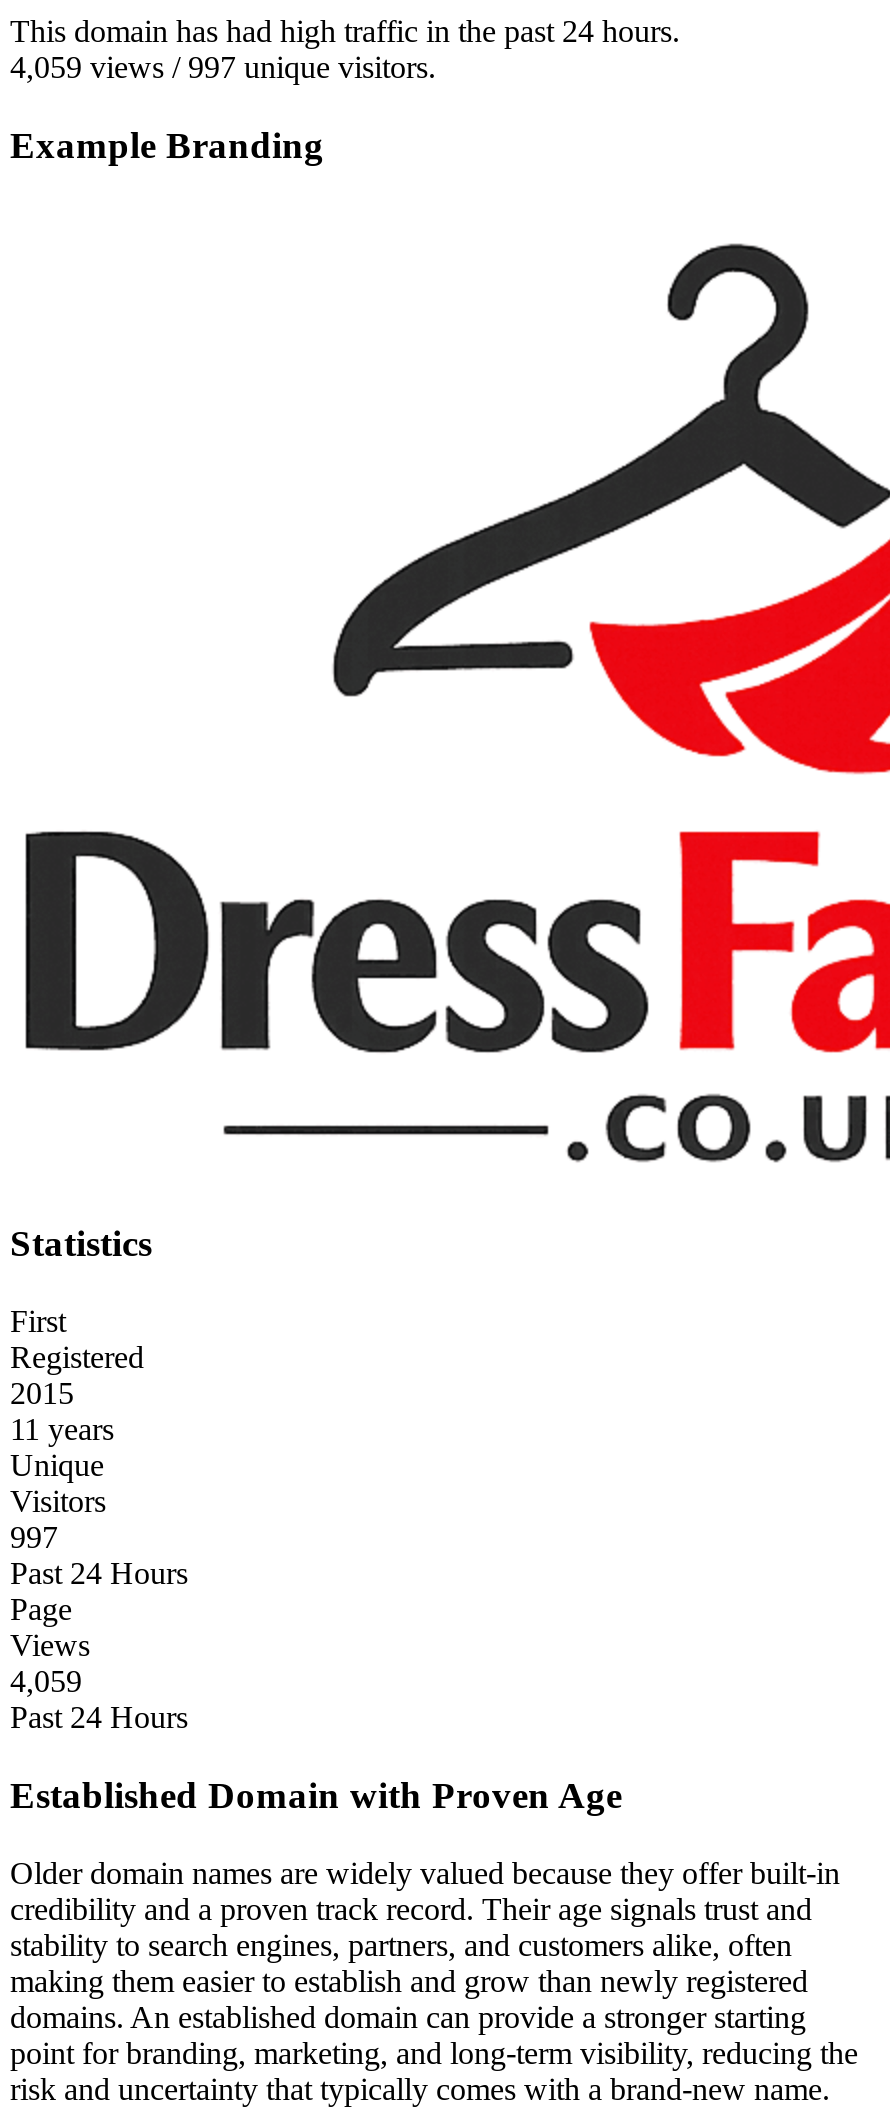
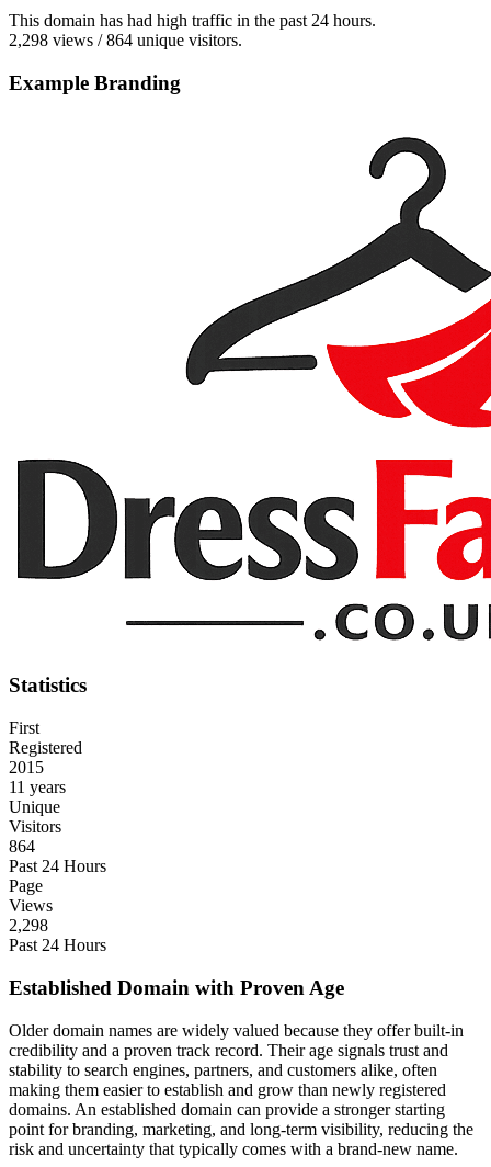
[10,51,436,85] 4,059 views / 997 unique visitors. -> [9,31,242,50] 2,298 views / 864 unique visitors.
[10,1520,58,1554] 997 -> [9,837,35,856] 864
[10,1664,82,1698] 4,059 -> [9,916,48,935] 2,298

